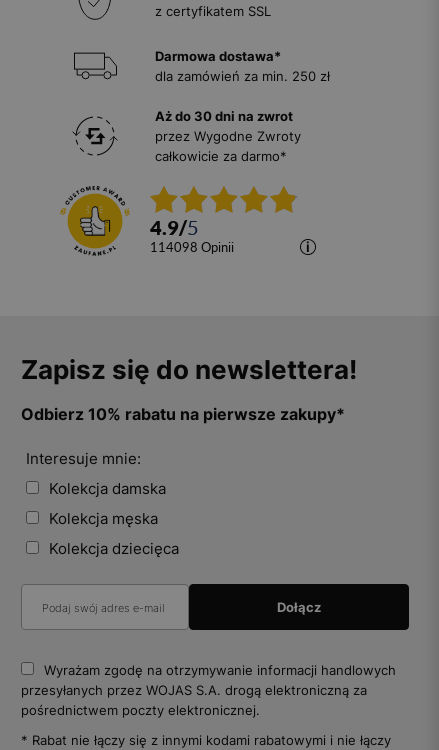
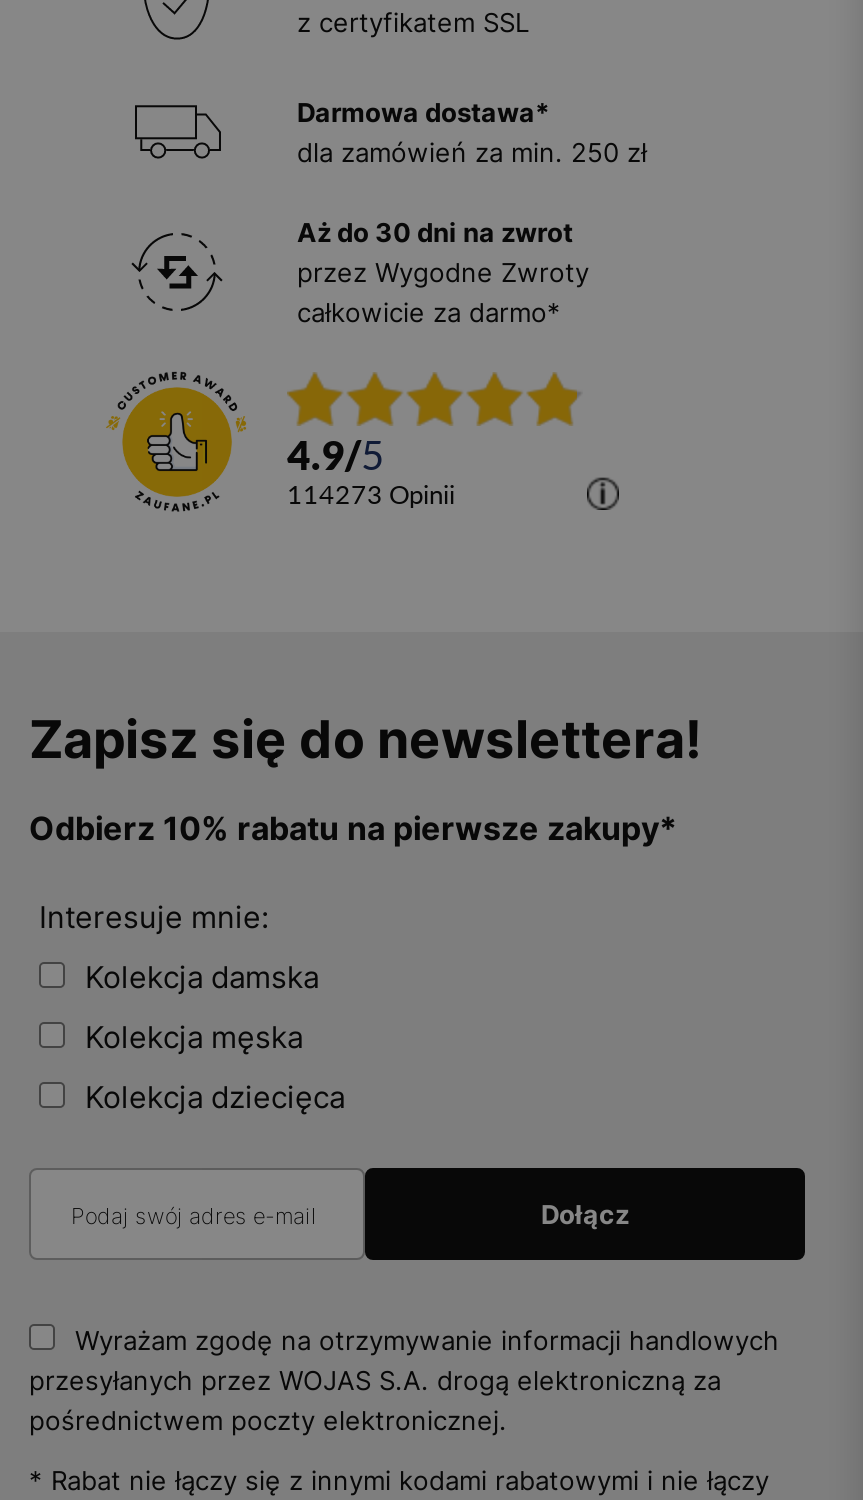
[150,239,234,255] 114098 opinii -> [287,477,455,509] 114273 opinii

